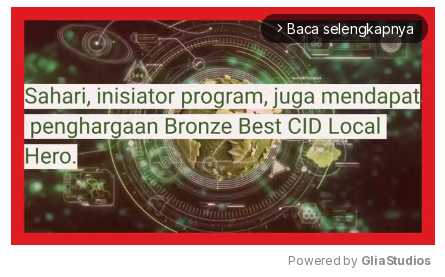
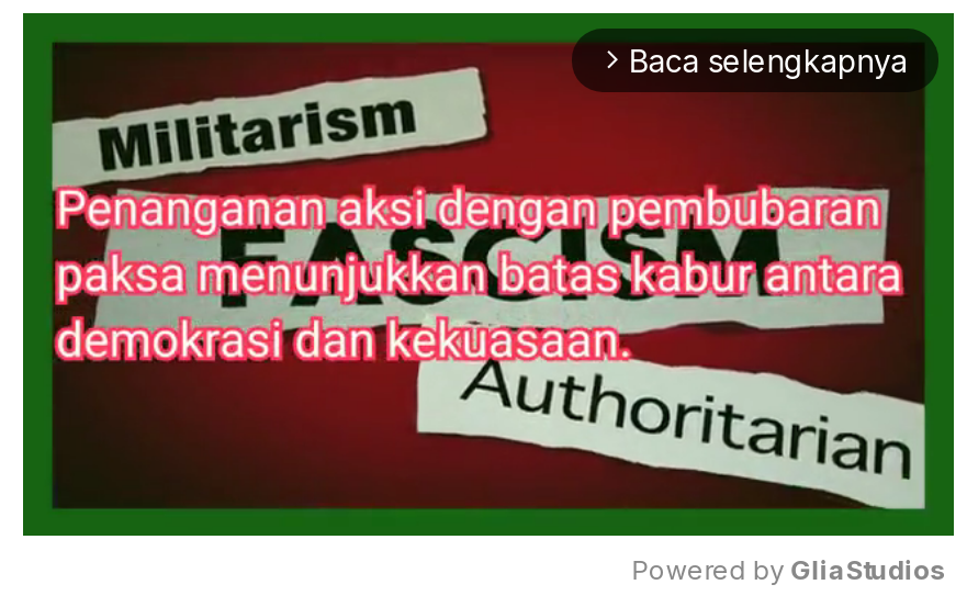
[10,6,436,246] [image] -> [21,11,956,538] [image]

